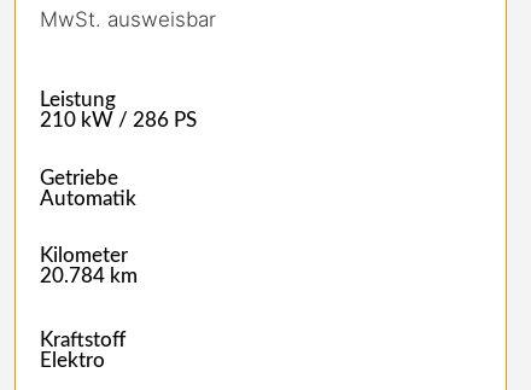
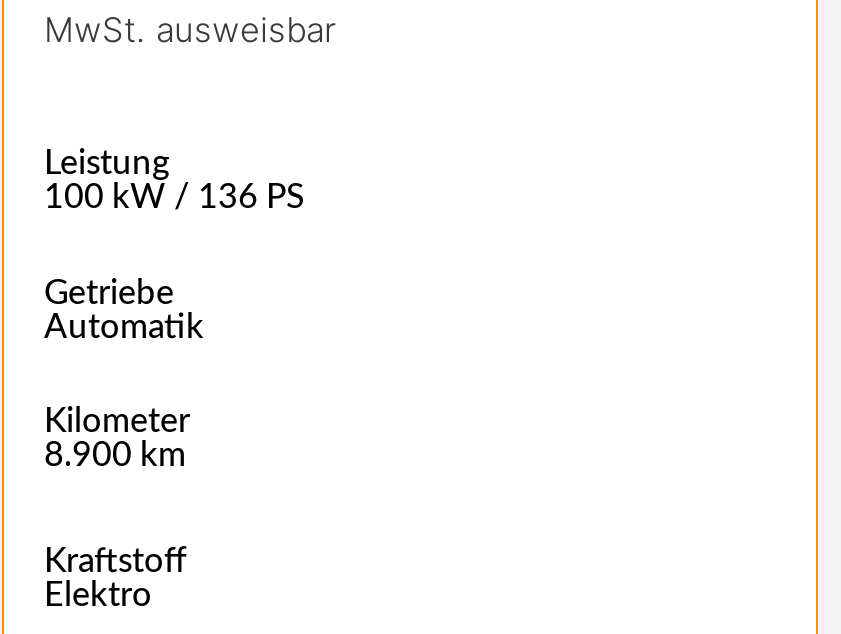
[40,110,197,130] 210 kW / 286 PS -> [44,180,304,214] 100 kW / 136 PS
[40,266,138,286] 20.784 km -> [44,438,186,472] 8.900 km

